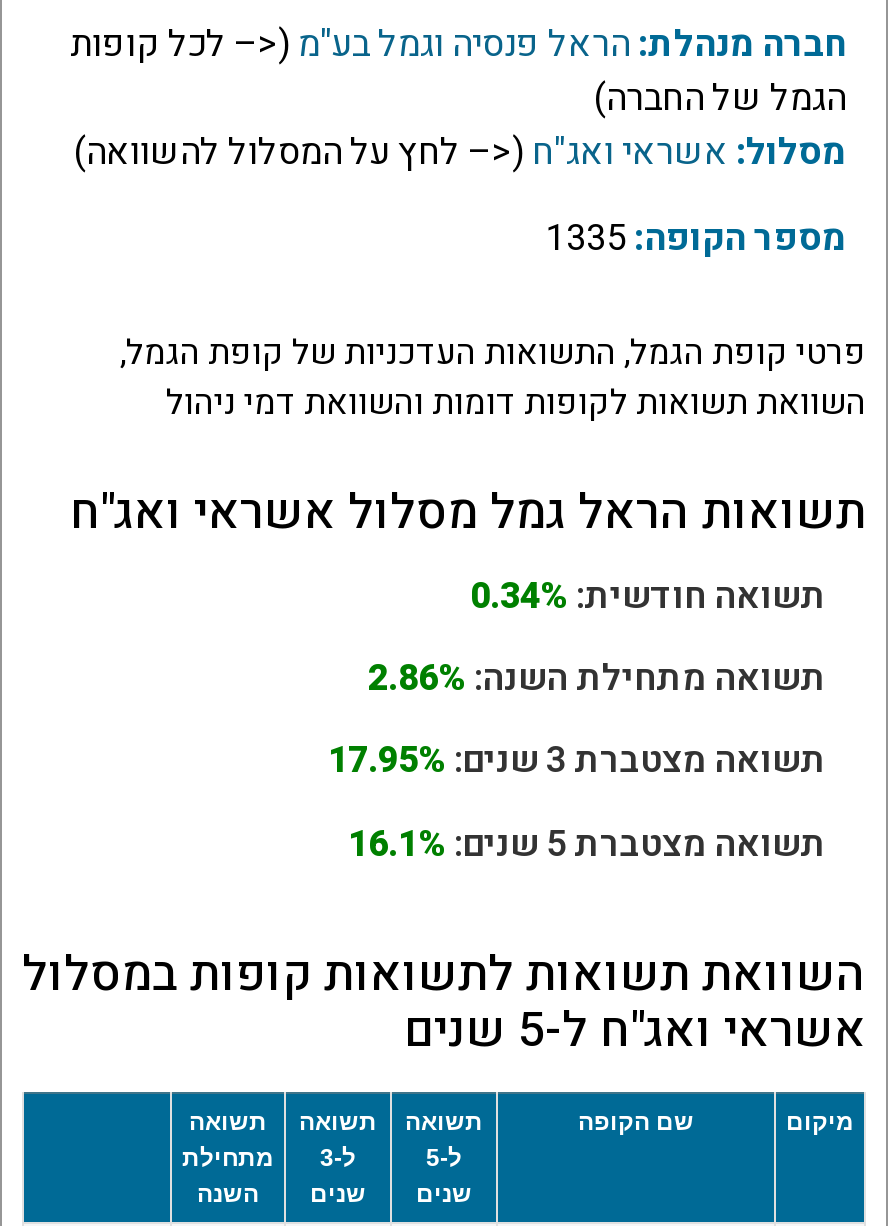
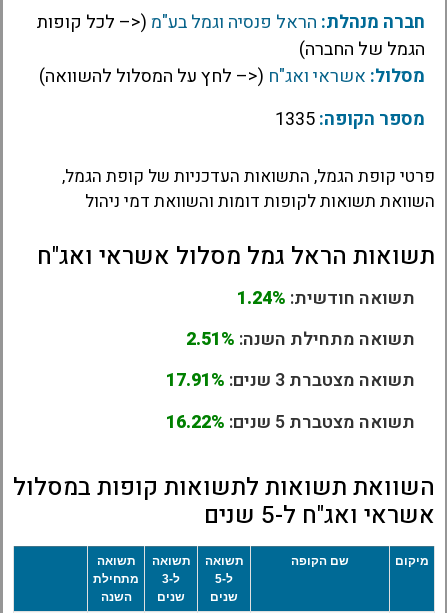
[470,569,826,623] תשואה חודשית: 0.34% -> [237,284,415,311] תשואה חודשית: 1.24%
[368,652,826,706] תשואה מתחילת השנה: 2.86% -> [186,326,415,353] תשואה מתחילת השנה: 2.51%
[328,735,446,789] 17.95% -> [166,367,225,394] 17.91%
[348,817,446,871] 16.1% -> [166,409,225,436] 16.22%

